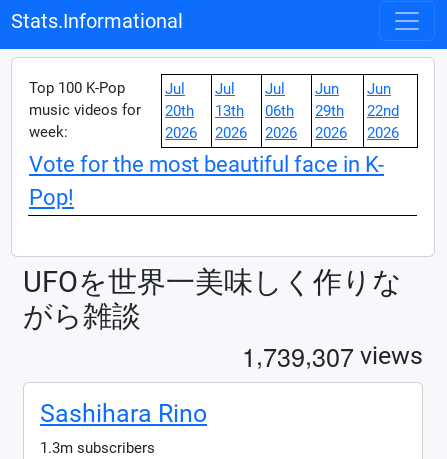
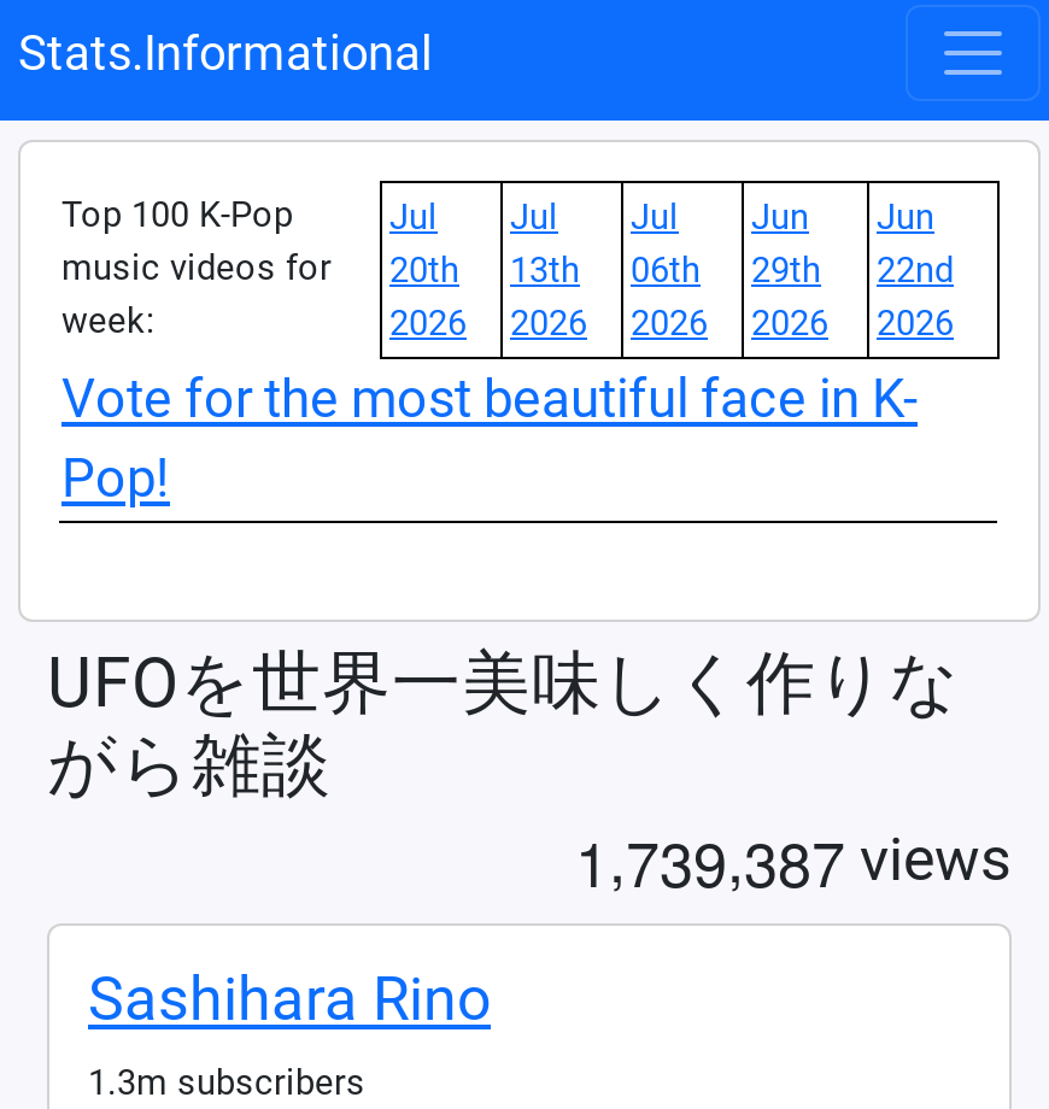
[242,336,423,374] 1, 739,307 views -> [575,812,1012,904] 1, 739,387 views

